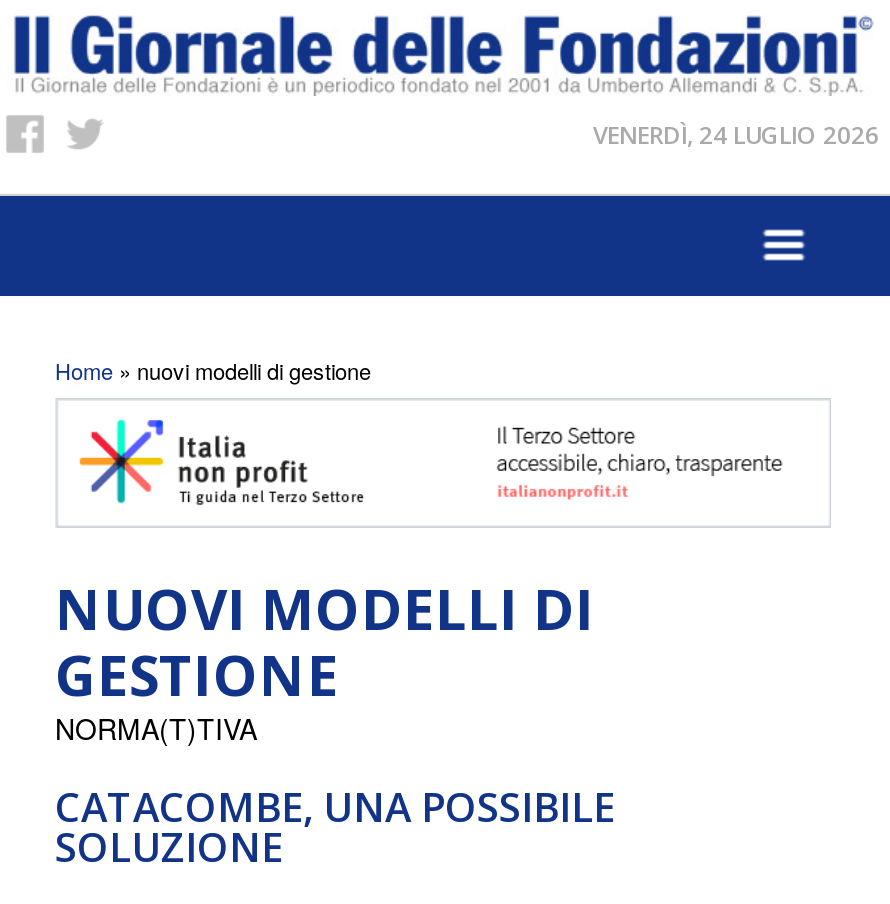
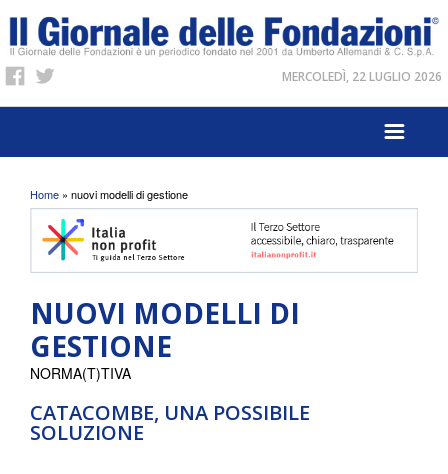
[593,118,879,152] VENERDÌ, 24 LUGLIO 2026 -> [282,68,442,85] MERCOLEDÌ, 22 LUGLIO 2026

